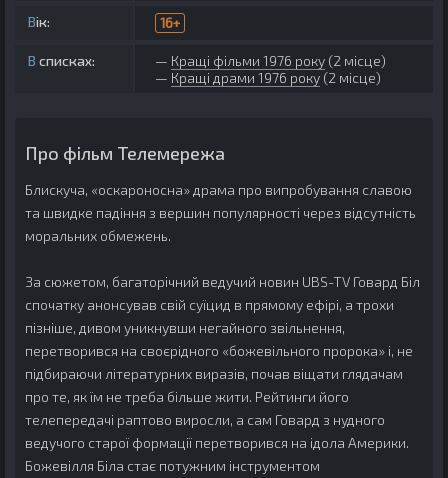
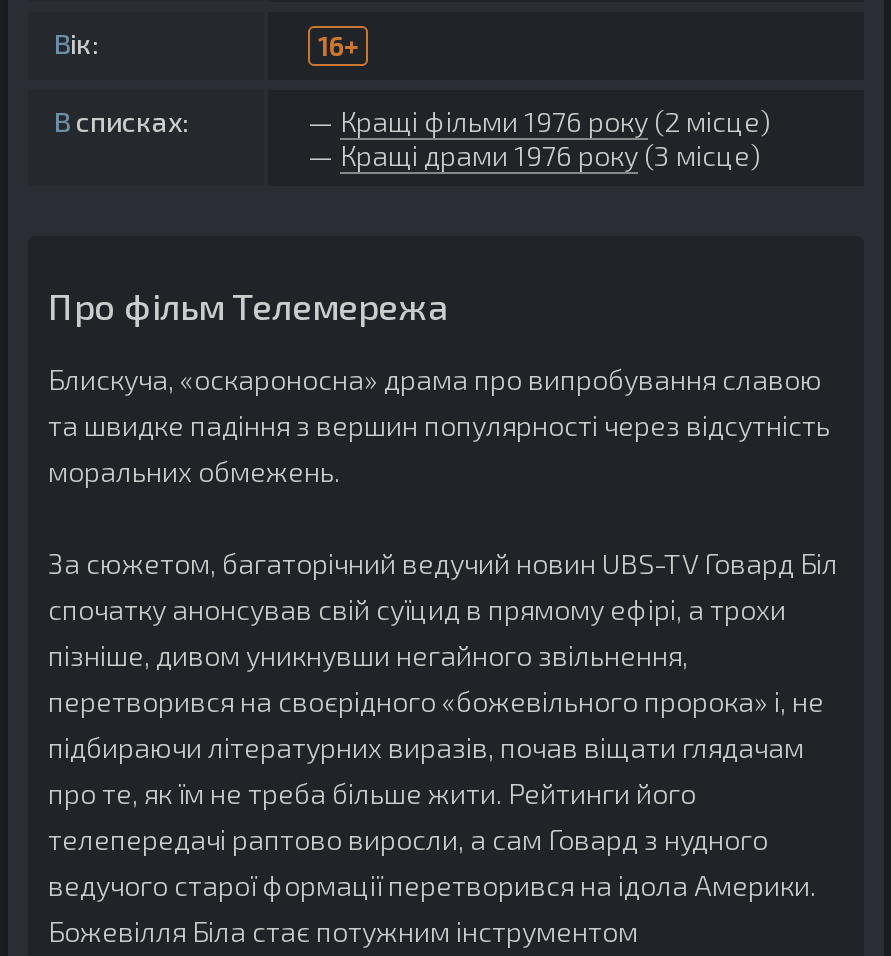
[171,69,381,86] Кращі драми 1976 року(2 місце) -> [340,138,760,172] Кращі драми 1976 року(3 місце)

